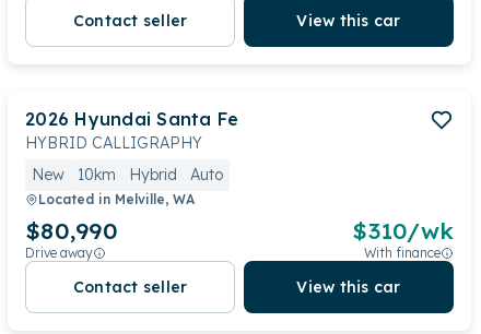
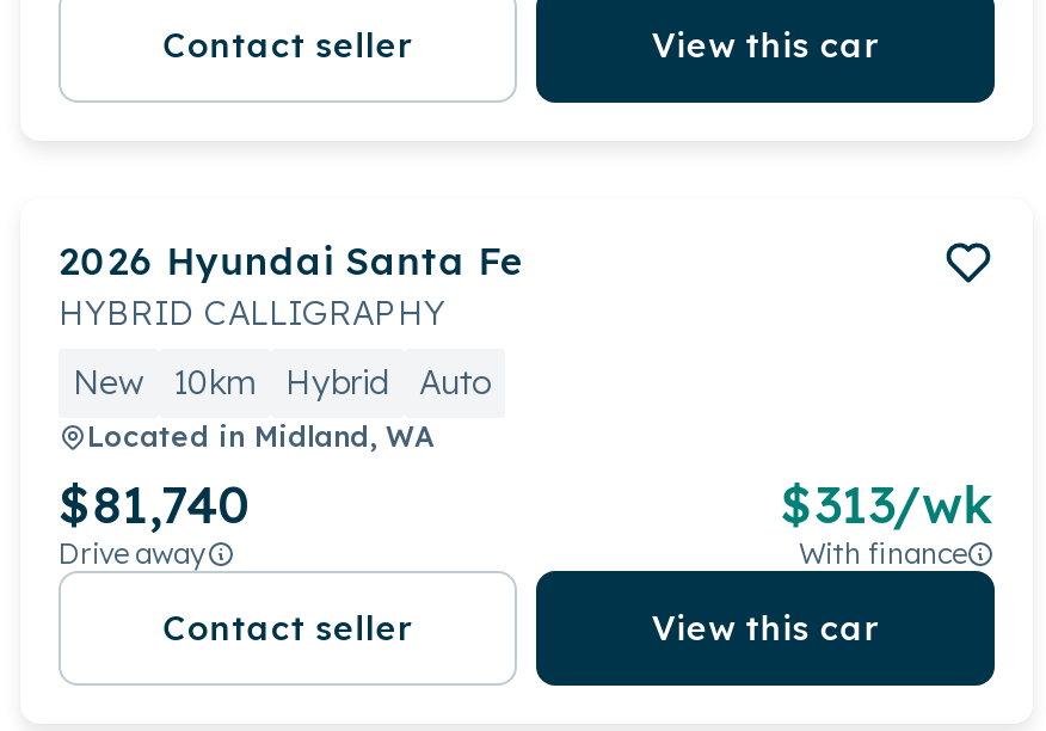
[38,191,195,207] Located in Melville, WA -> [87,418,433,454] Located in Midland, WA
[25,216,118,244] $80,990 -> [59,473,251,535] $81,740
[352,216,454,244] $310/wk -> [780,473,995,535] $313/wk

